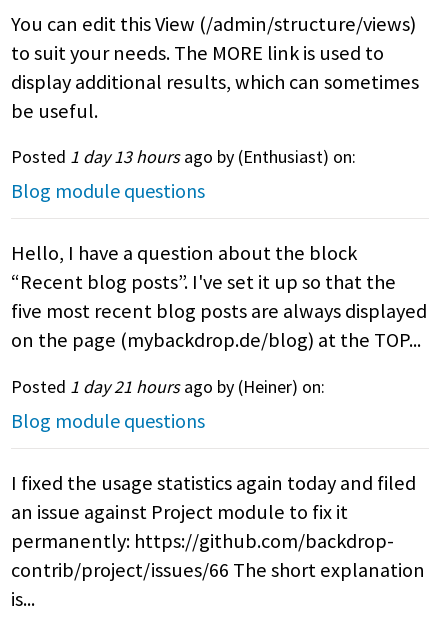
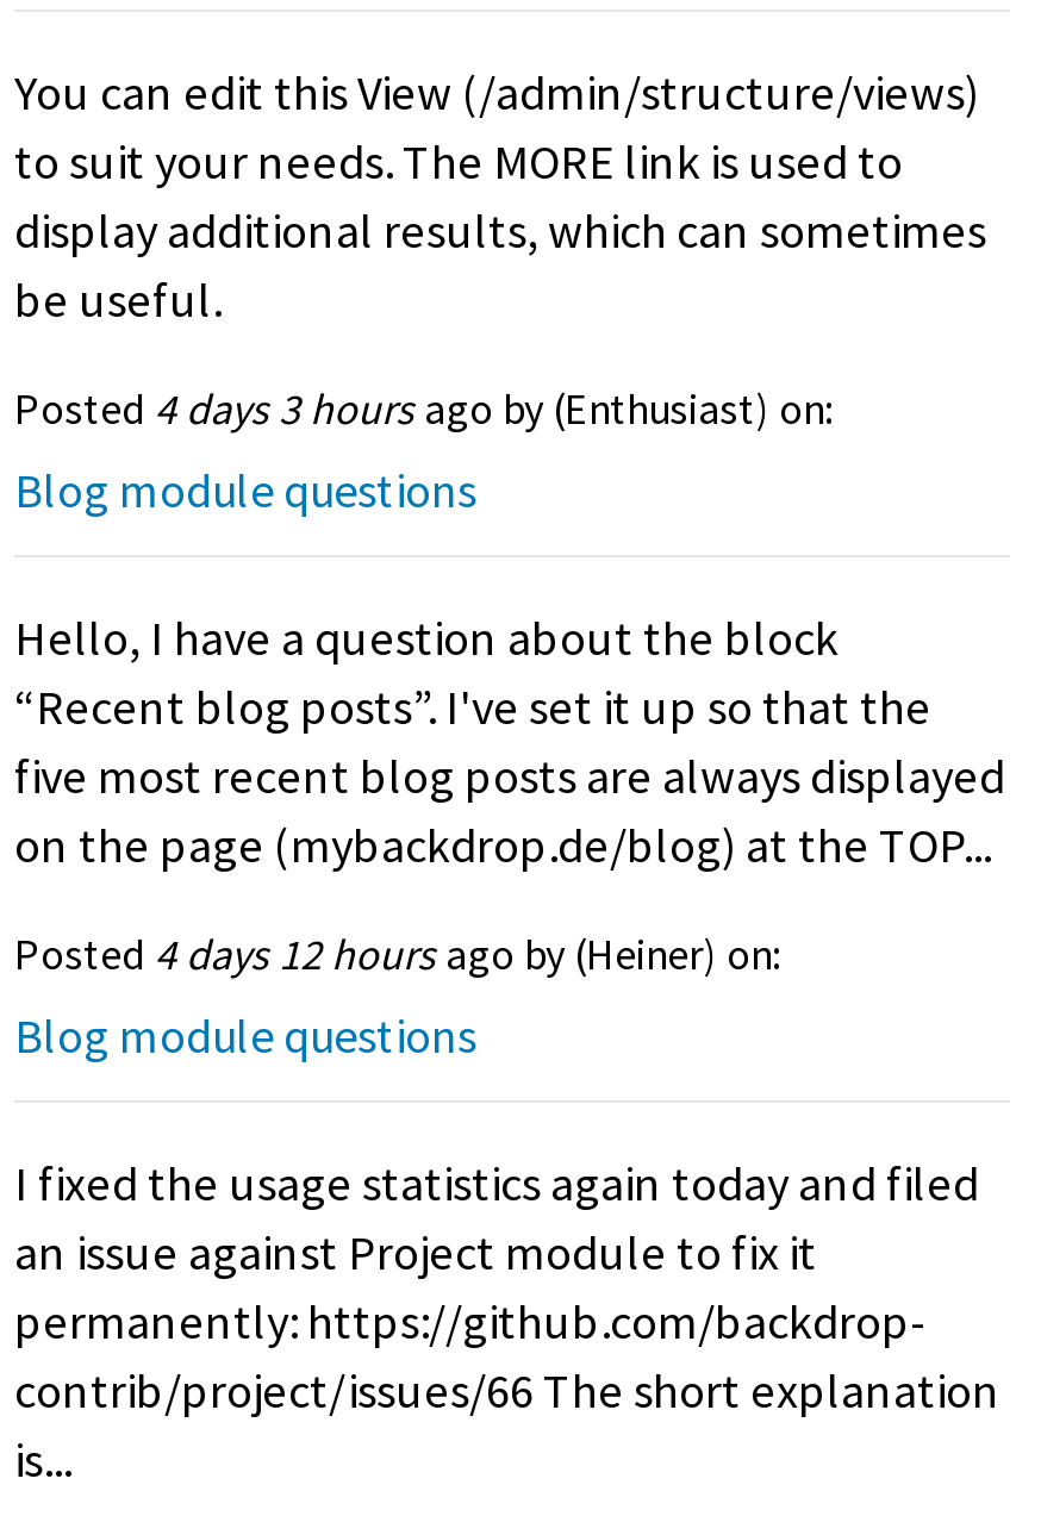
[11,145,356,168] Posted 1 day 13 hours ago by (Enthusiast) on: -> [14,381,834,435] Posted 4 days 3 hours ago by (Enthusiast) on:
[11,374,325,397] Posted 1 day 21 hours ago by (Heiner) on: -> [14,927,781,981] Posted 4 days 12 hours ago by (Heiner) on:

